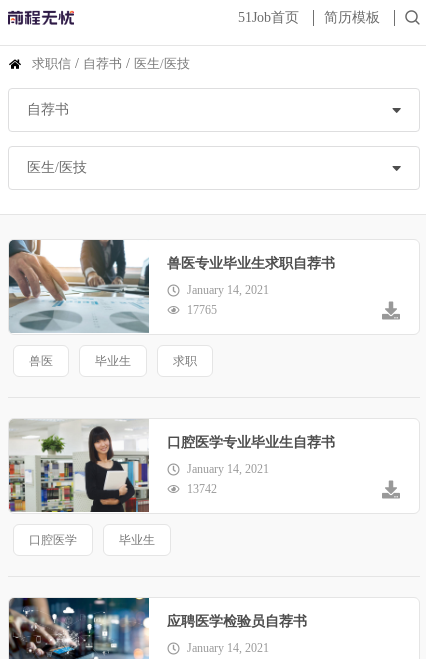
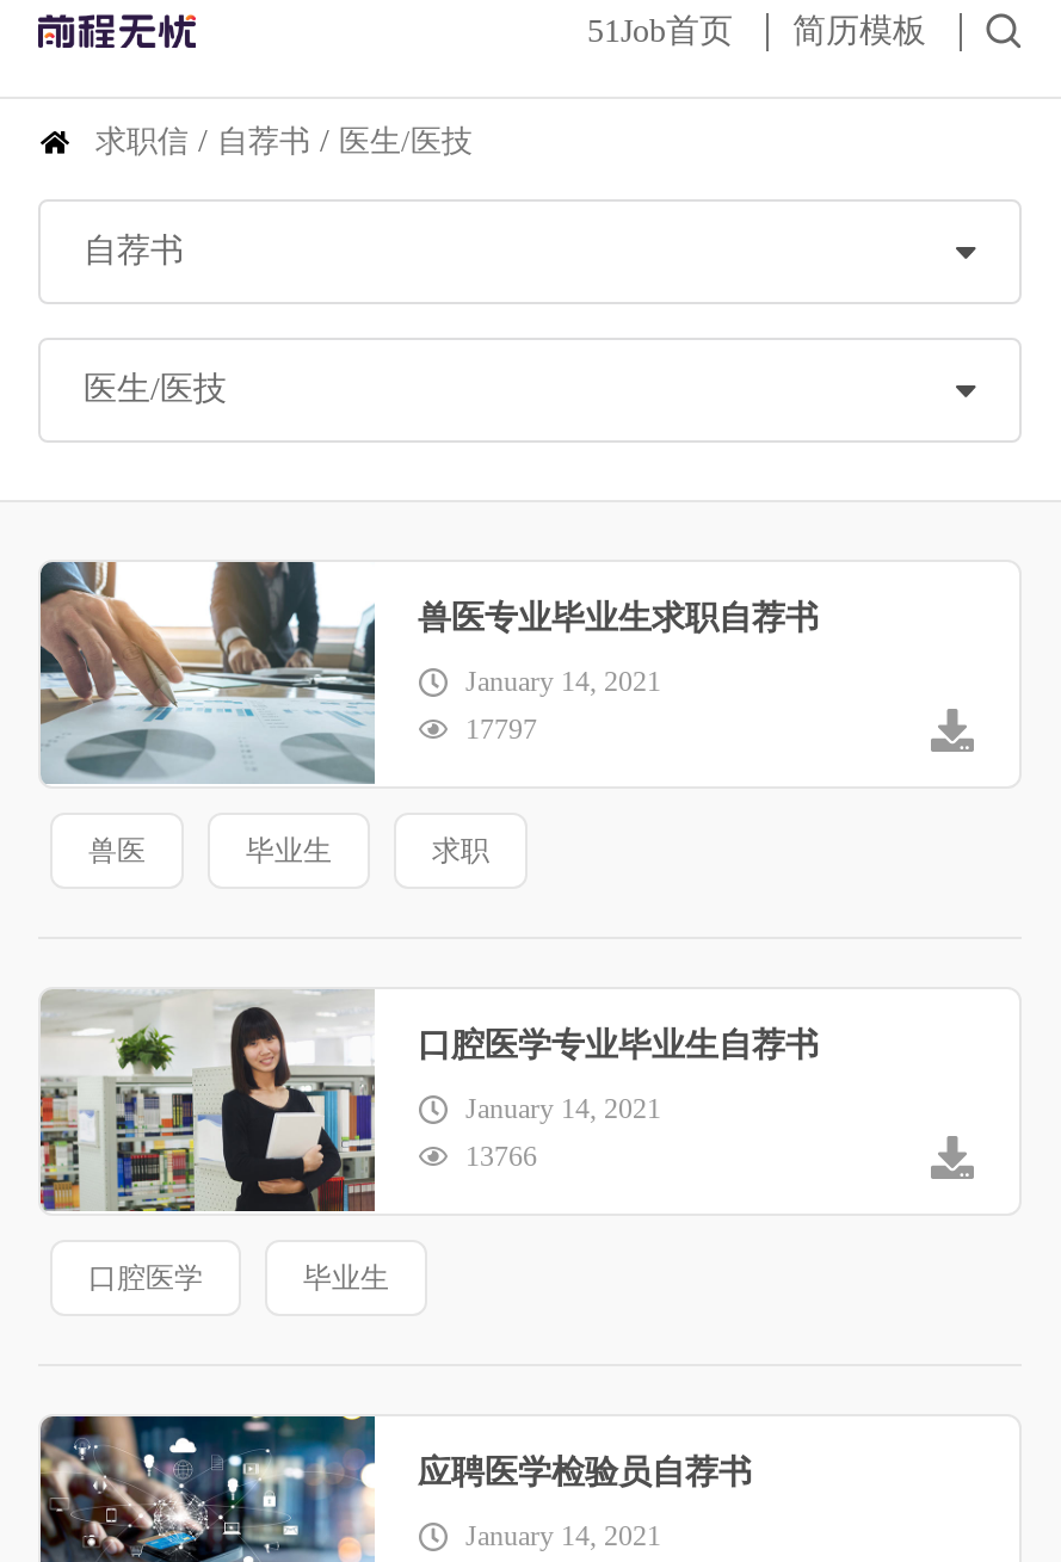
[187,303,217,317] 17765 -> [465,712,537,746] 17797
[187,482,217,496] 13742 -> [465,1140,537,1173] 13766

